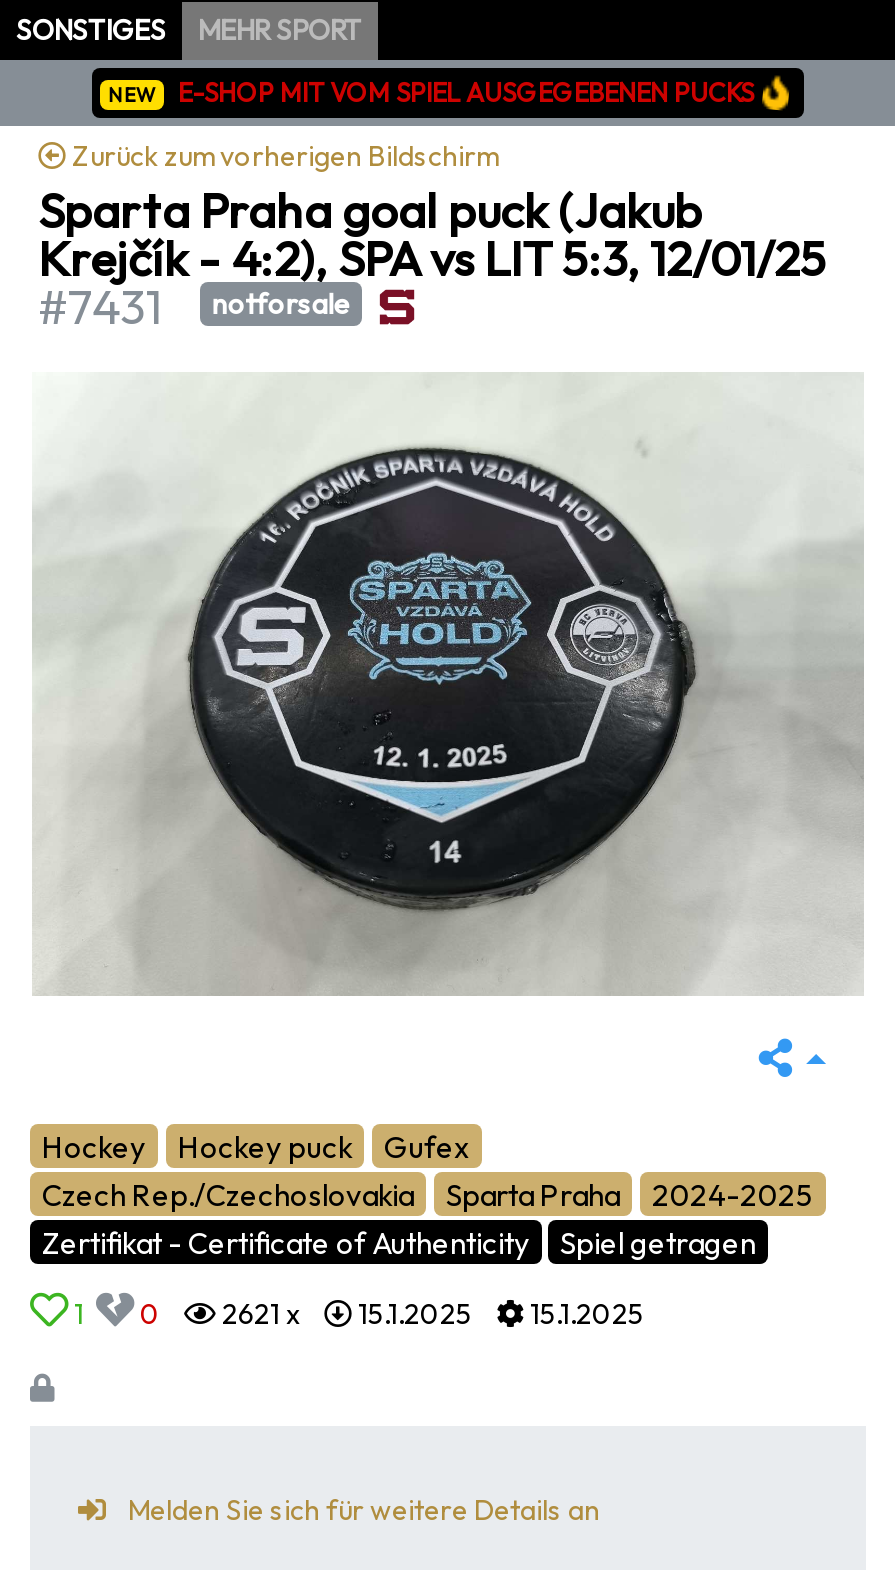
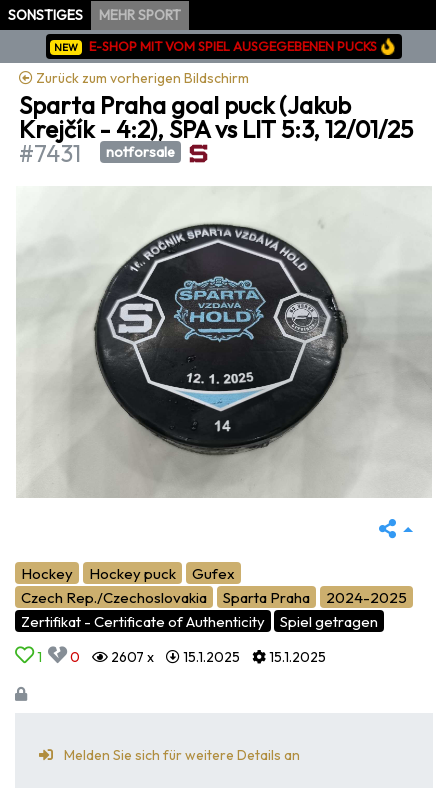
[216,1295,300,1331] 2621 x -> [108,648,154,666] 2607 x

